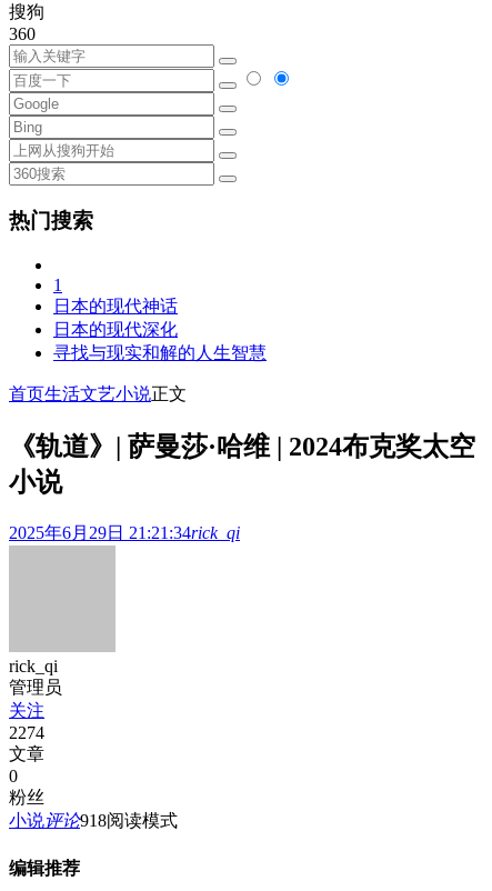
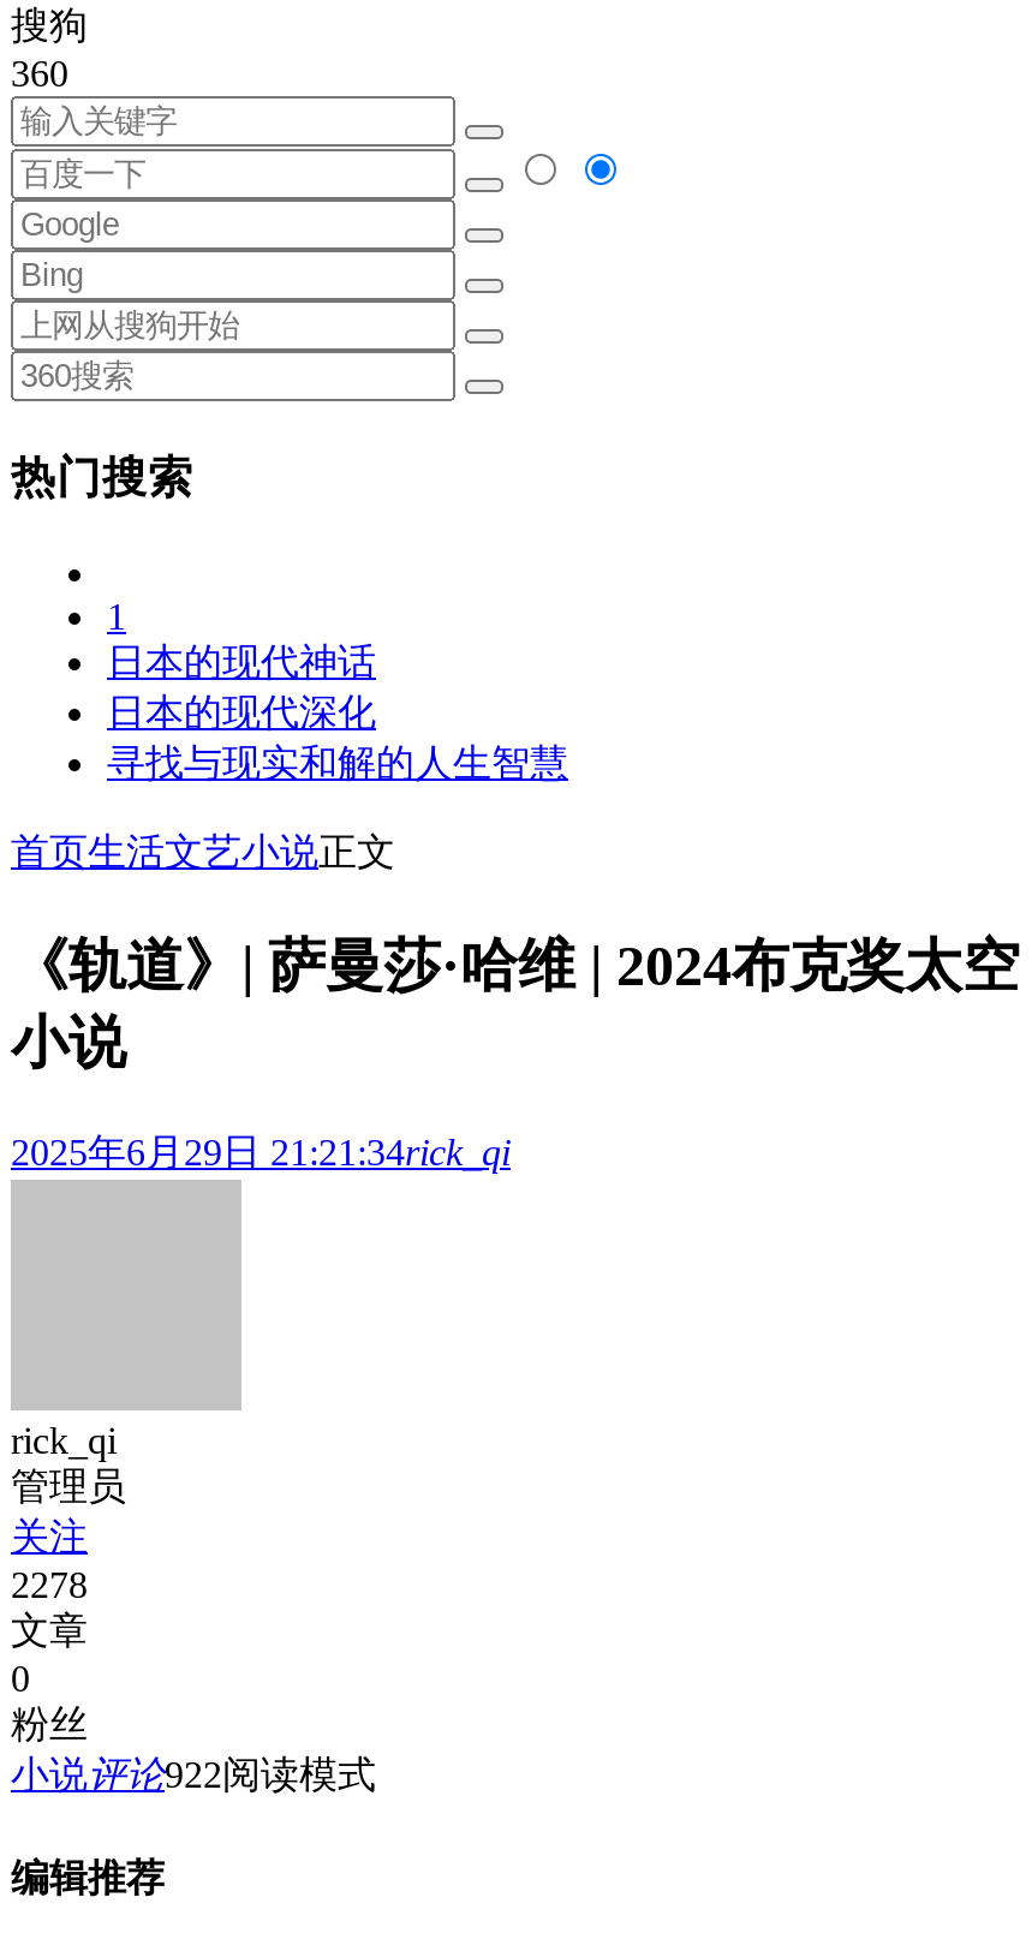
[9,723,44,742] 2274 -> [11,1565,88,1606] 2278
[9,811,178,830] 小说评论918阅读模式 -> [11,1754,376,1795] 小说评论922阅读模式

